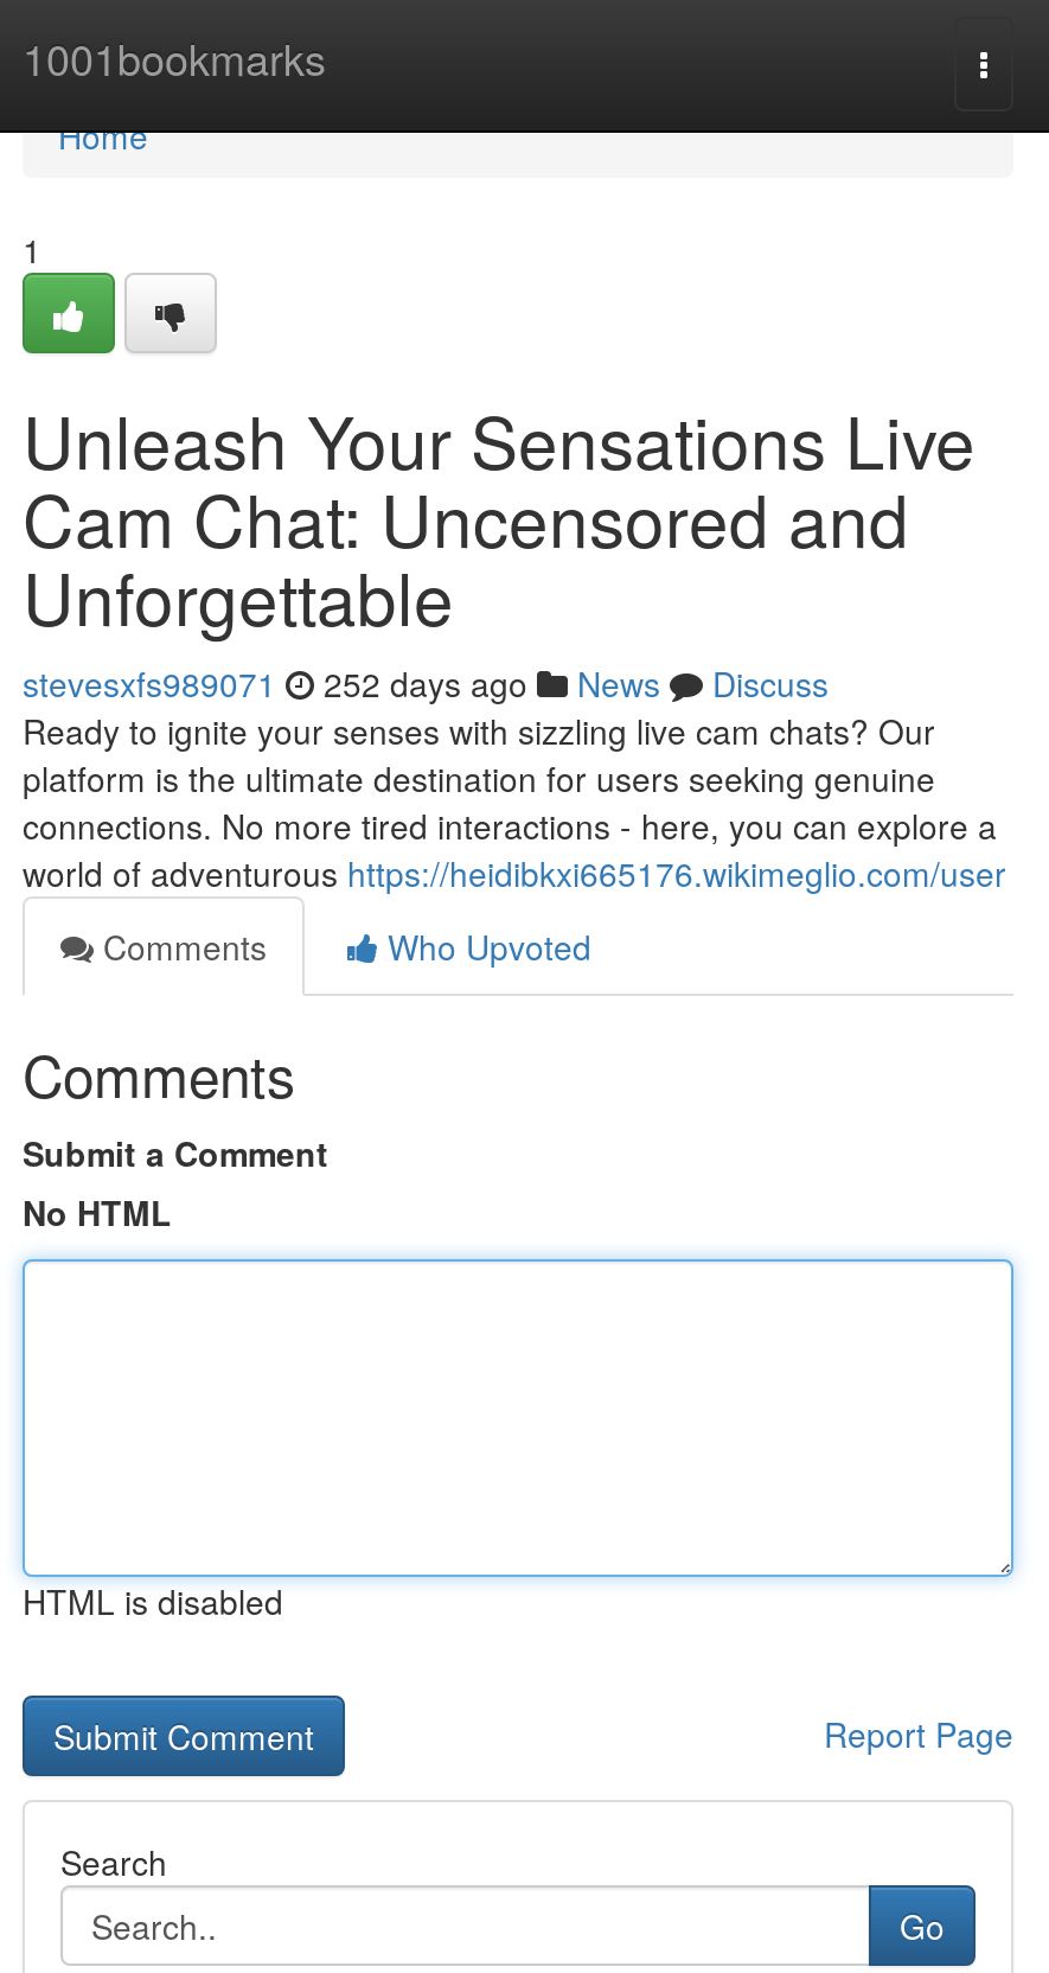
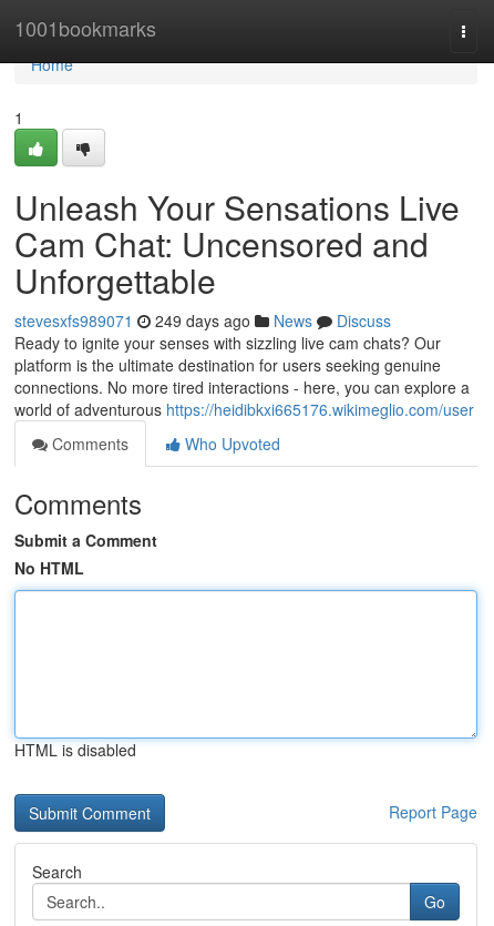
[23,659,829,707] stevesxfs989071 252 days ago News Discuss -> [14,309,391,332] stevesxfs989071 249 days ago News Discuss

